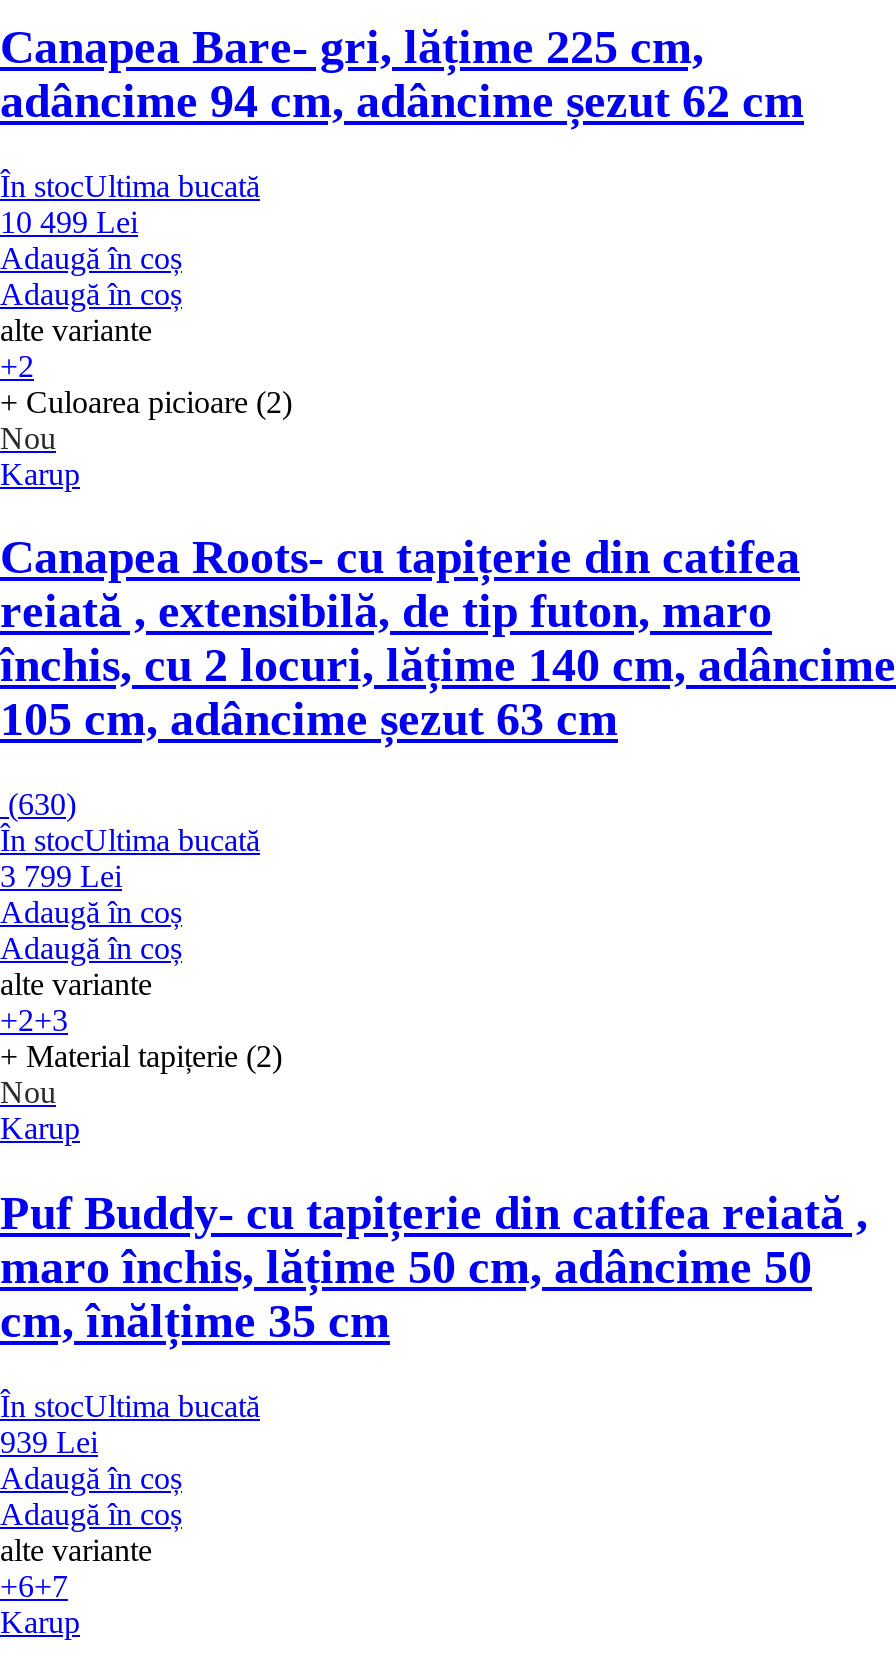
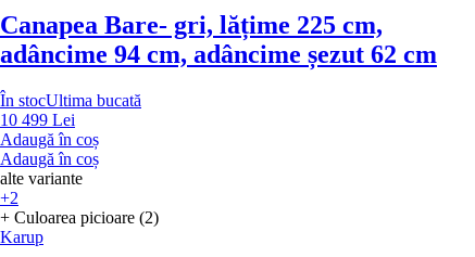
[0,420,896,1603] Nou | Karup | Canapea Roots- cu tapițerie din catifea | reiată , extensibilă, de tip futon, maro | închis, cu 2 locuri, lățime 140 cm, adâncime | 105 cm, adâncime șezut 63 cm | (630) | În stocUltima bucată | 3 799 Lei | Adaugă în coș | Adaugă în coș | alte variante | +2+3 | + Material tapițerie (2) | Nou | Karup | Puf Buddy- cu tapițerie din catifea reiată , | maro închis, lățime 50 cm, adâncime 50 | cm, înălțime 35 cm | În stocUltima bucată | 939 Lei | Adaugă în coș | Adaugă în coș | alte variante | +6+7 -> none

